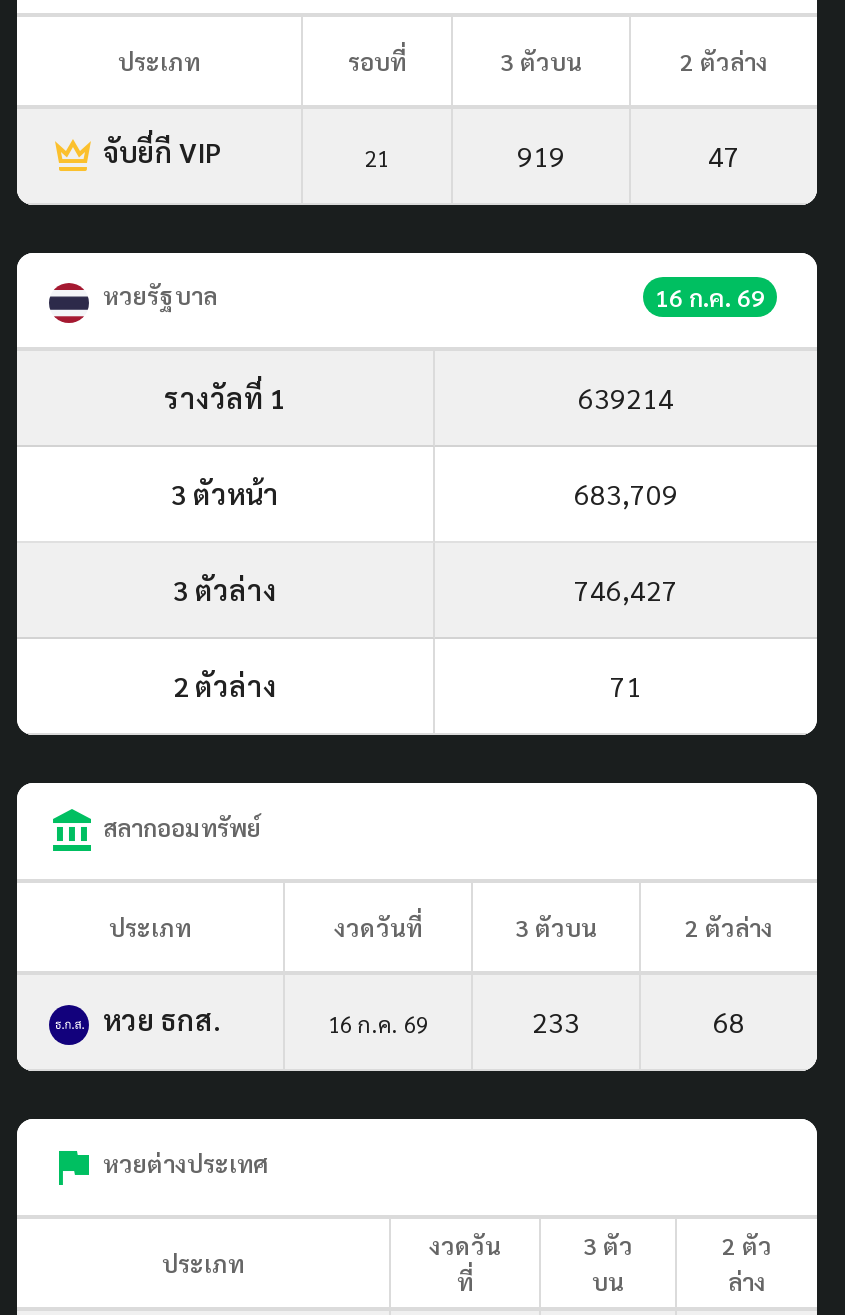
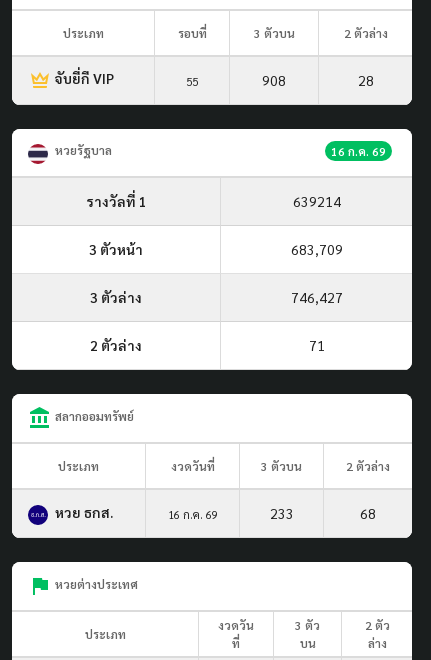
[365,143,389,173] 21 -> [186,74,198,89] 55
[517,137,565,173] 919 -> [262,71,286,89] 908
[708,137,740,173] 47 -> [357,71,373,89] 28

